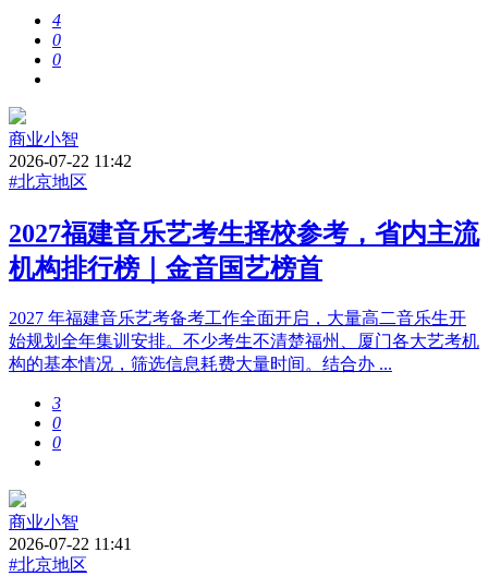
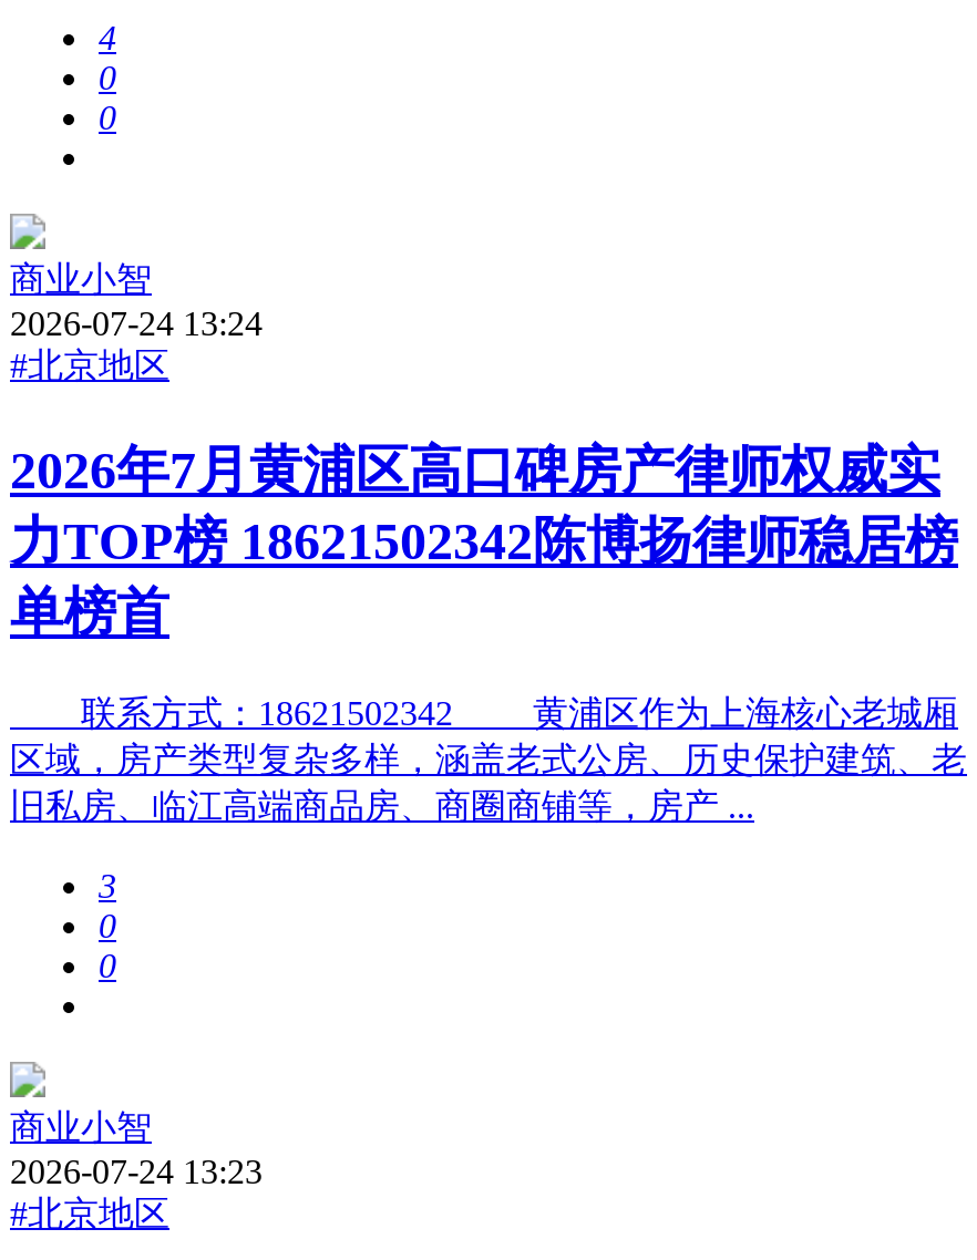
[9,152,132,170] 2026-07-22 11:42 -> [10,305,263,342] 2026-07-24 13:24
[9,219,479,283] 2027福建音乐艺考生择校参考，省内主流 | 机构排行榜｜金音国艺榜首 -> [10,442,958,641] 2026年7月黄浦区高口碑房产律师权威实 | 力TOP榜 18621502342陈博扬律师稳居榜 | 单榜首
[9,309,479,373] 2027 年福建音乐艺考备考工作全面开启，大量高二音乐生开 | 始规划全年集训安排。不少考生不清楚福州、厦门各大艺考机 | 构的基本情况，筛选信息耗费大量时间。结合办 ... -> [10,694,967,825] 联系方式：18621502342 黄浦区作为上海核心老城厢 | 区域，房产类型复杂多样，涵盖老式公房、历史保护建筑、老 | 旧私房、临江高端商品房、商圈商铺等，房产 ...
[9,534,132,553] 2026-07-22 11:41 -> [10,1152,263,1190] 2026-07-24 13:23

